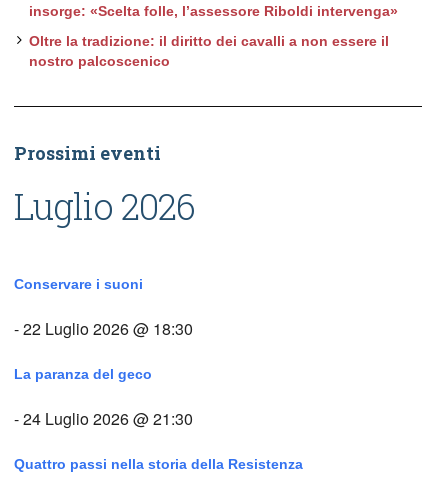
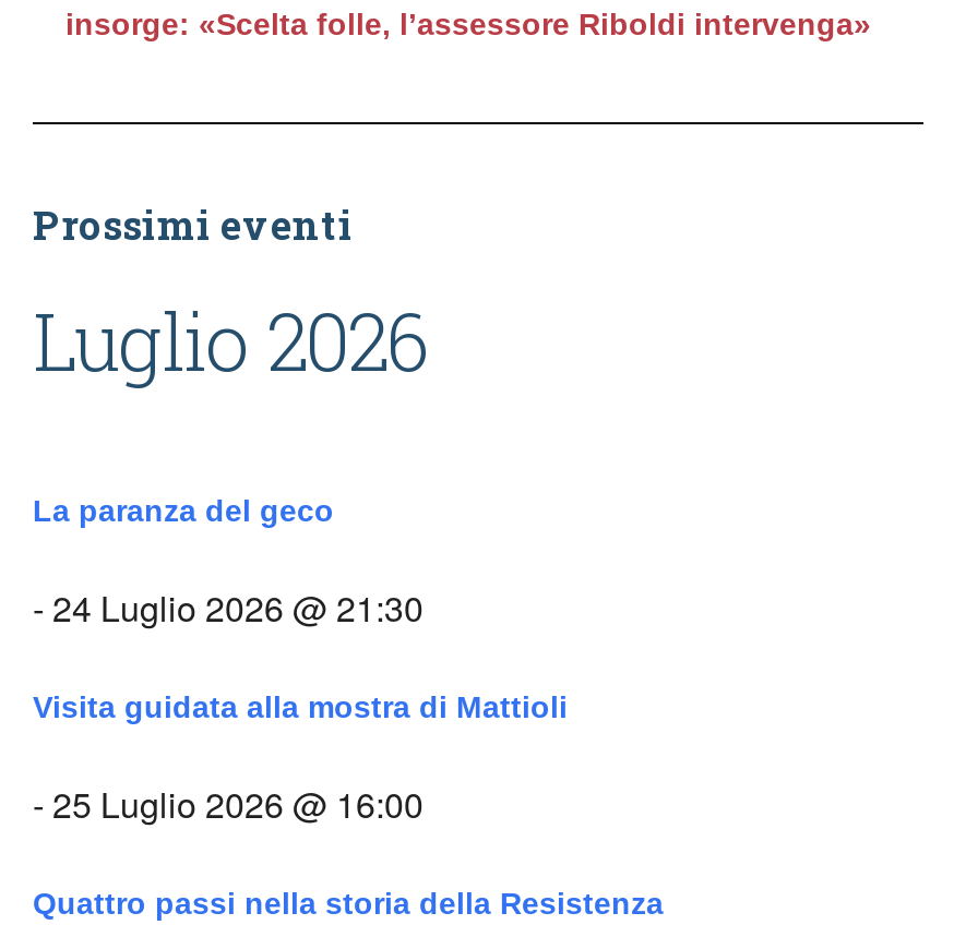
[29,33,389,69] Oltre la tradizione: il diritto dei cavalli a non essere il | nostro palcoscenico -> none
[14,276,193,340] Conservare i suoni | - 22 Luglio 2026 @ 18:30 -> none
moved [14,366,193,430] -> [33,493,424,633]: La paranza del geco | - 24 Luglio 2026 @ 21:30
none -> [33,689,568,829] Visita guidata alla mostra di Mattioli | - 25 Luglio 2026 @ 16:00

